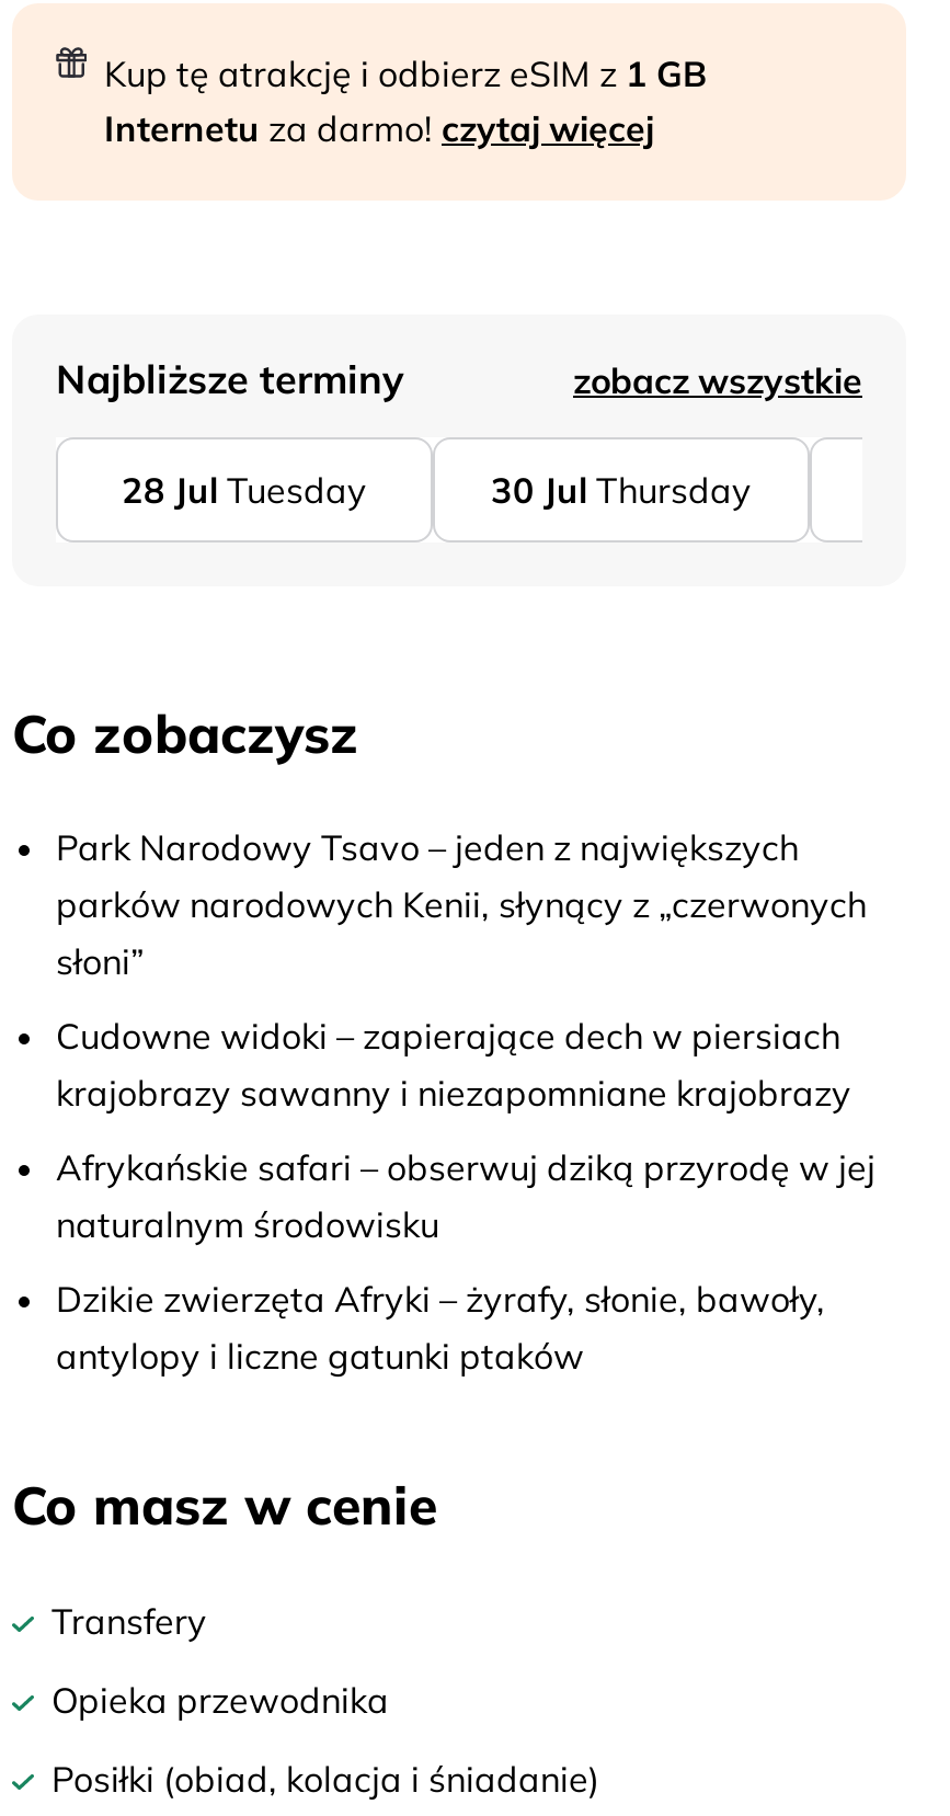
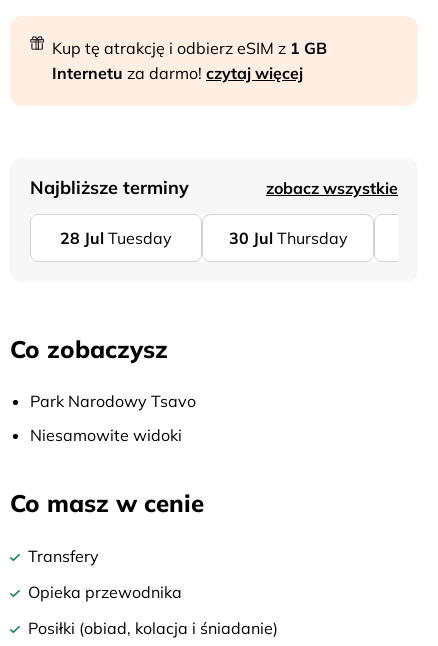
[56,825,875,1378] Park Narodowy Tsavo – jeden z największych | parków narodowych Kenii, słynący z „czerwonych | słoni” | Cudowne widoki – zapierające dech w piersiach | krajobrazy sawanny i niezapomniane krajobrazy | Afrykańskie safari – obserwuj dziką przyrodę w jej | naturalnym środowisku | Dzikie zwierzęta Afryki – żyrafy, słonie, bawoły, | antylopy i liczne gatunki ptaków -> [30,391,196,445] Park Narodowy Tsavo | Niesamowite widoki

